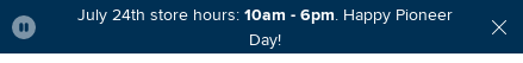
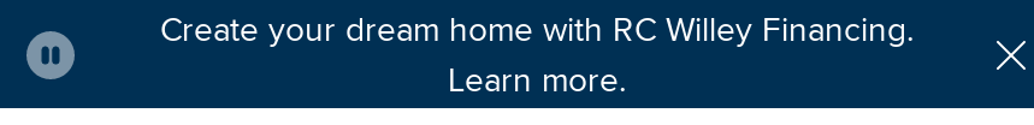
[77,4,452,49] July 24th store hours: 10am - 6pm. Happy Pioneer | Day! -> [160,8,914,100] Create your dream home with RC Willey Financing. | Learn more.

